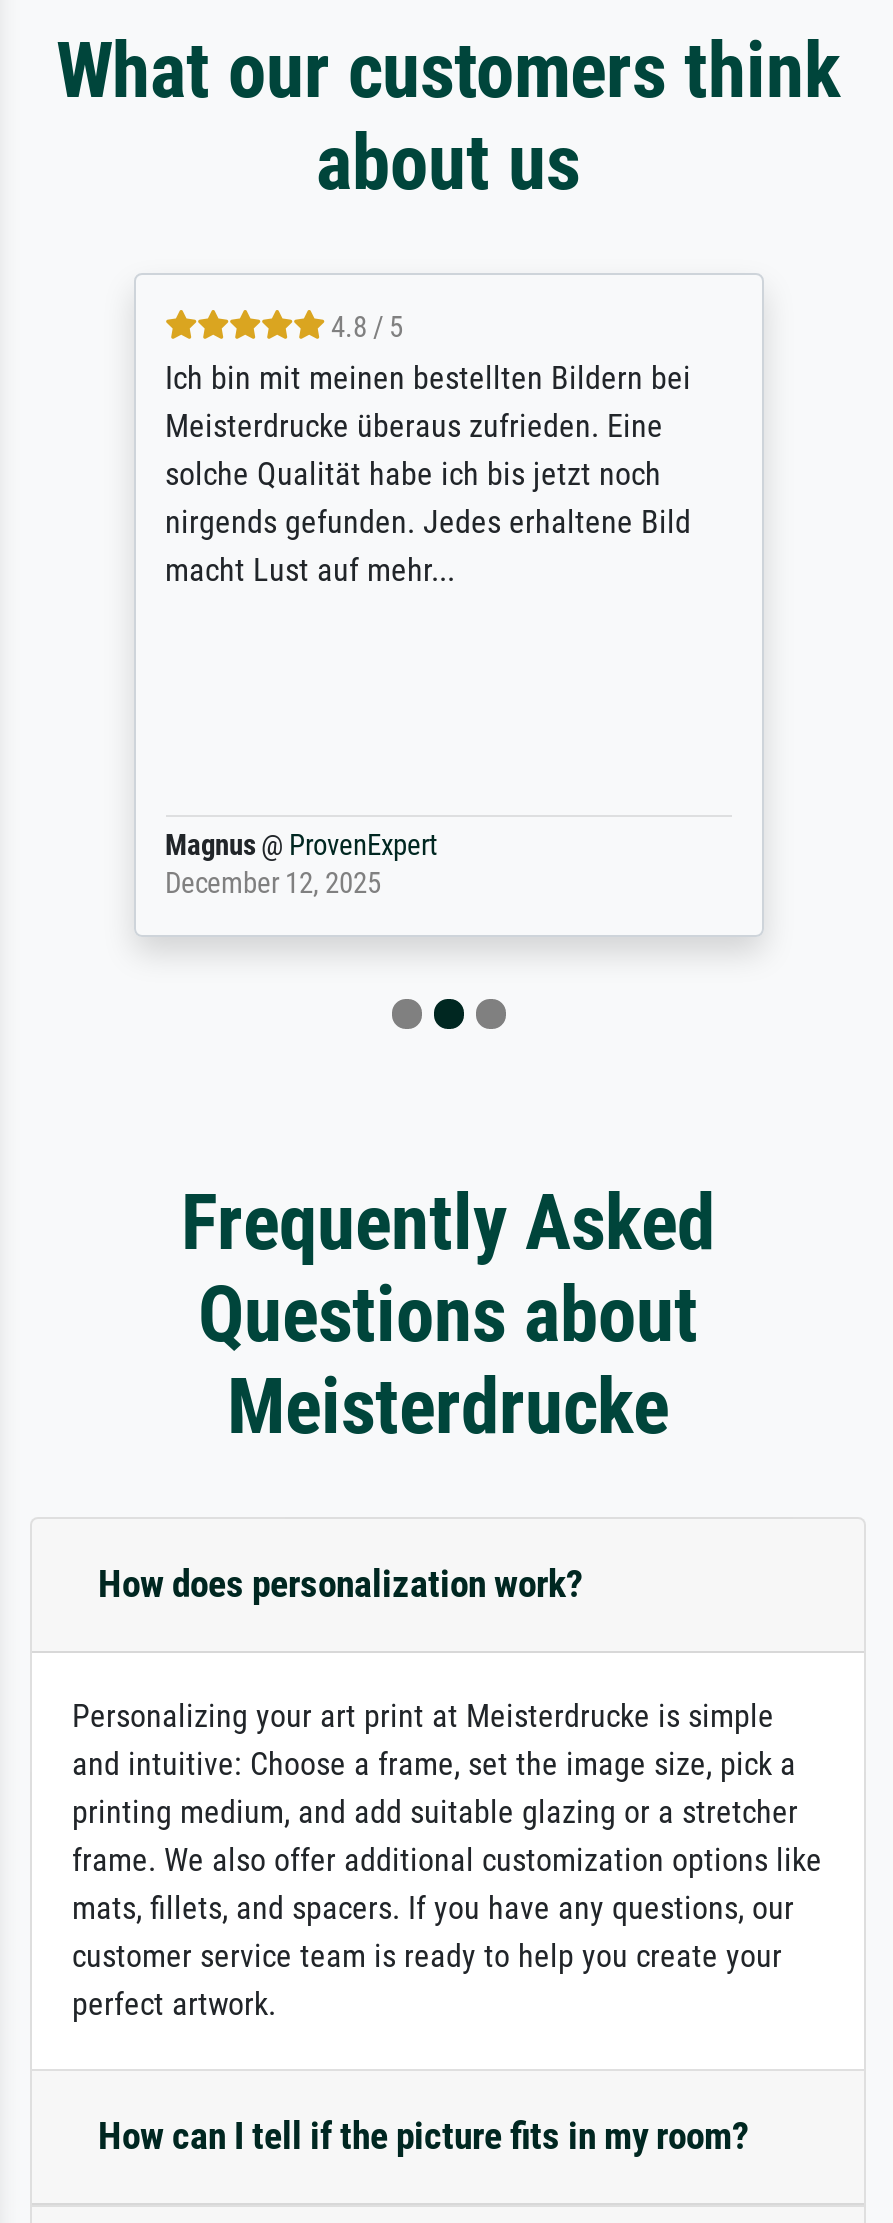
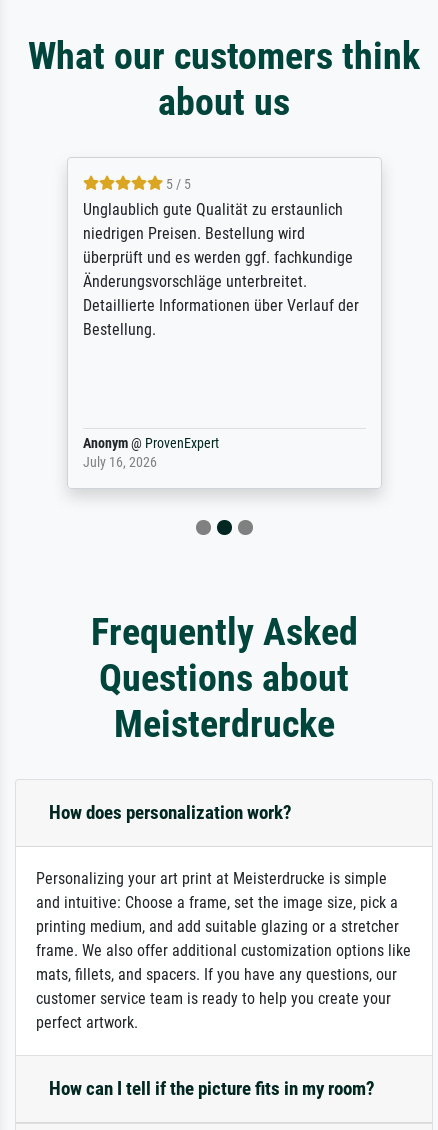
[165,311,691,589] 4.8 / 5 | Ich bin mit meinen bestellten Bildern bei | Meisterdrucke überaus zufrieden. Eine | solche Qualität habe ich bis jetzt noch | nirgends gefunden. Jedes erhaltene Bild | macht Lust auf mehr... -> [82,176,358,339] 5 / 5 | Unglaublich gute Qualität zu erstaunlich | niedrigen Preisen. Bestellung wird | überprüft und es werden ggf. fachkundige | Änderungsvorschläge unterbreitet. | Detaillierte Informationen über Verlauf der | Bestellung.
[165,829,437,901] Magnus @ ProvenExpert | December 12, 2025 -> [82,435,218,471] Anonym @ ProvenExpert | July 16, 2026

